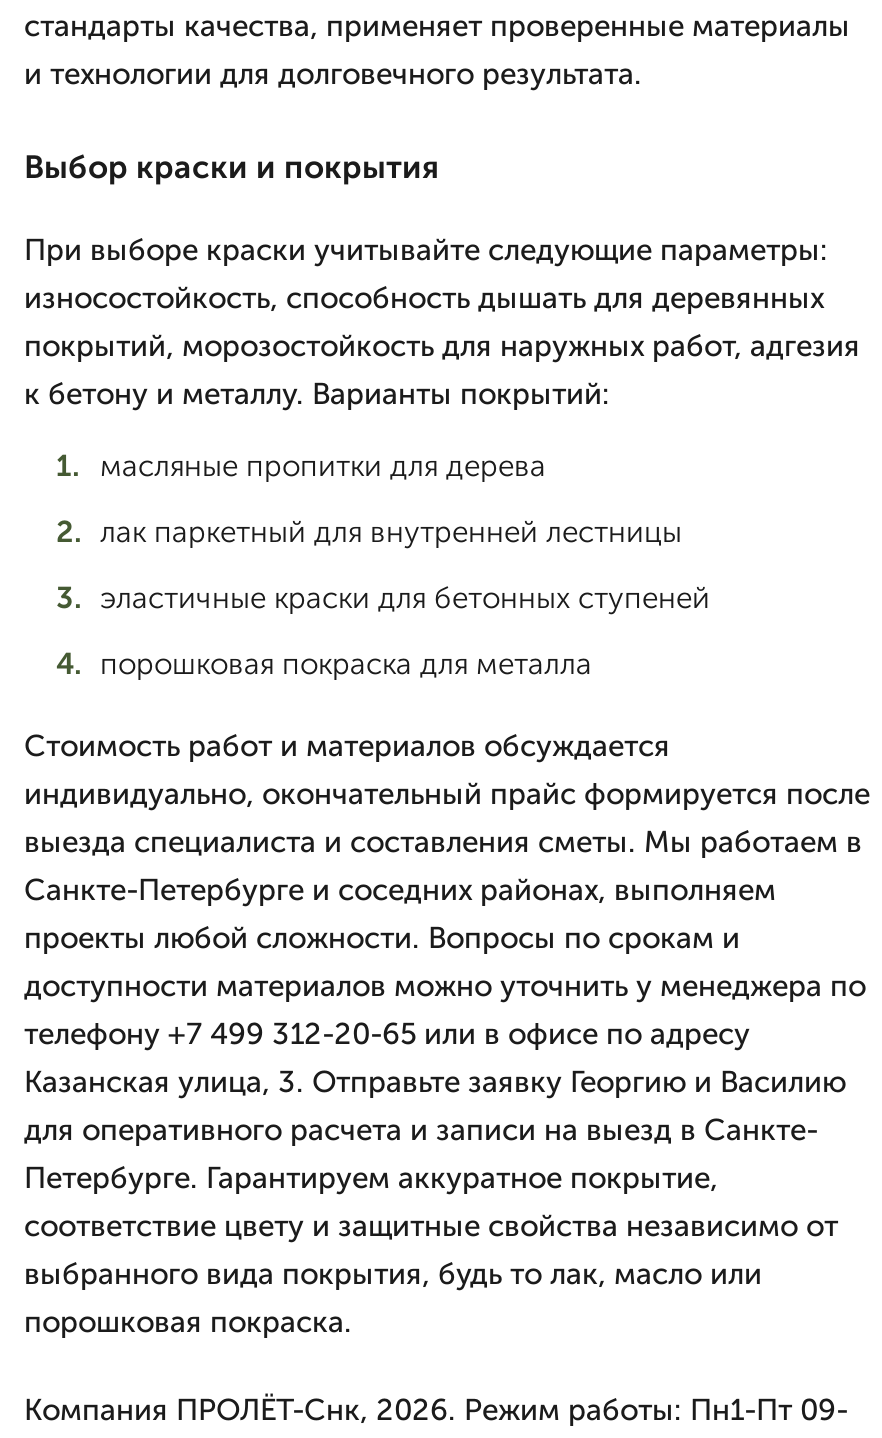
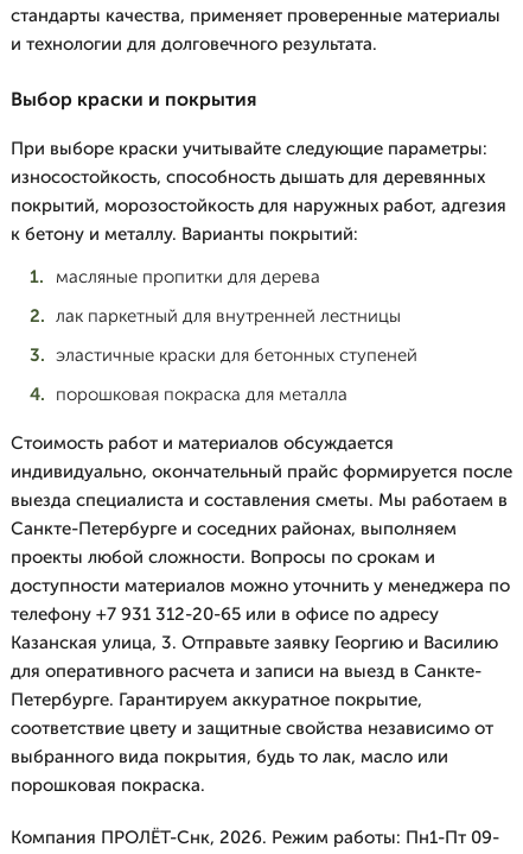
[24,1016,750,1052] телефону +7 499 312-20-65 или в офисе по адресу -> [11,603,439,625] телефону +7 931 312-20-65 или в офисе по адресу

